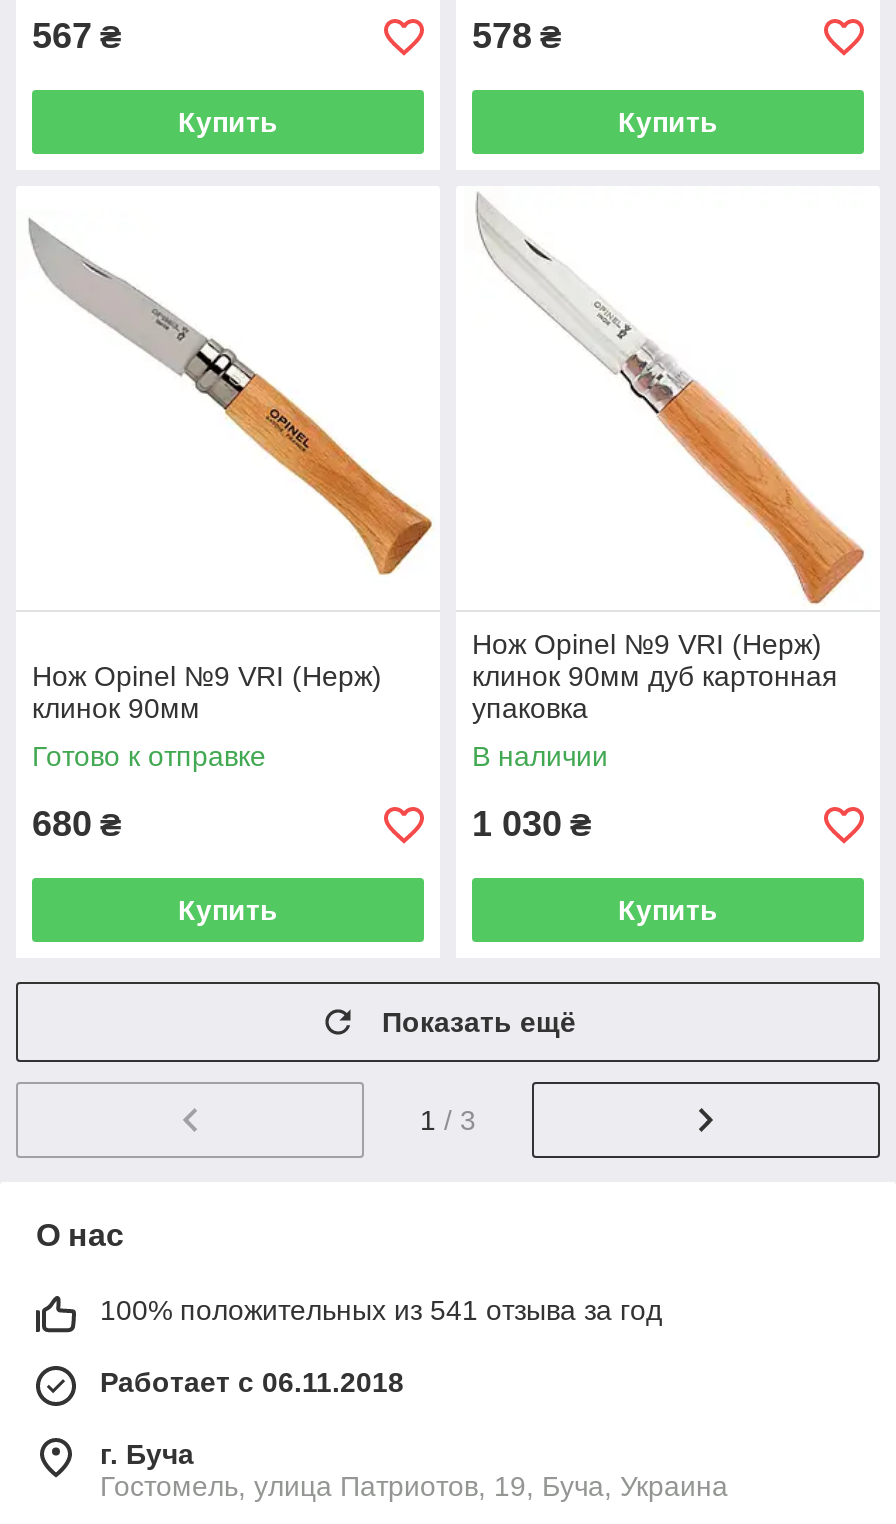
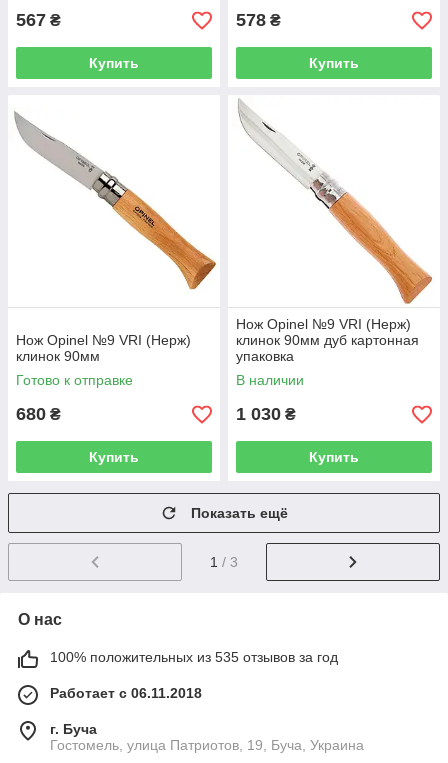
[100,1294,662,1326] 100% положительных из 541 отзыва за год -> [50,649,338,665] 100% положительных из 535 отзывов за год

